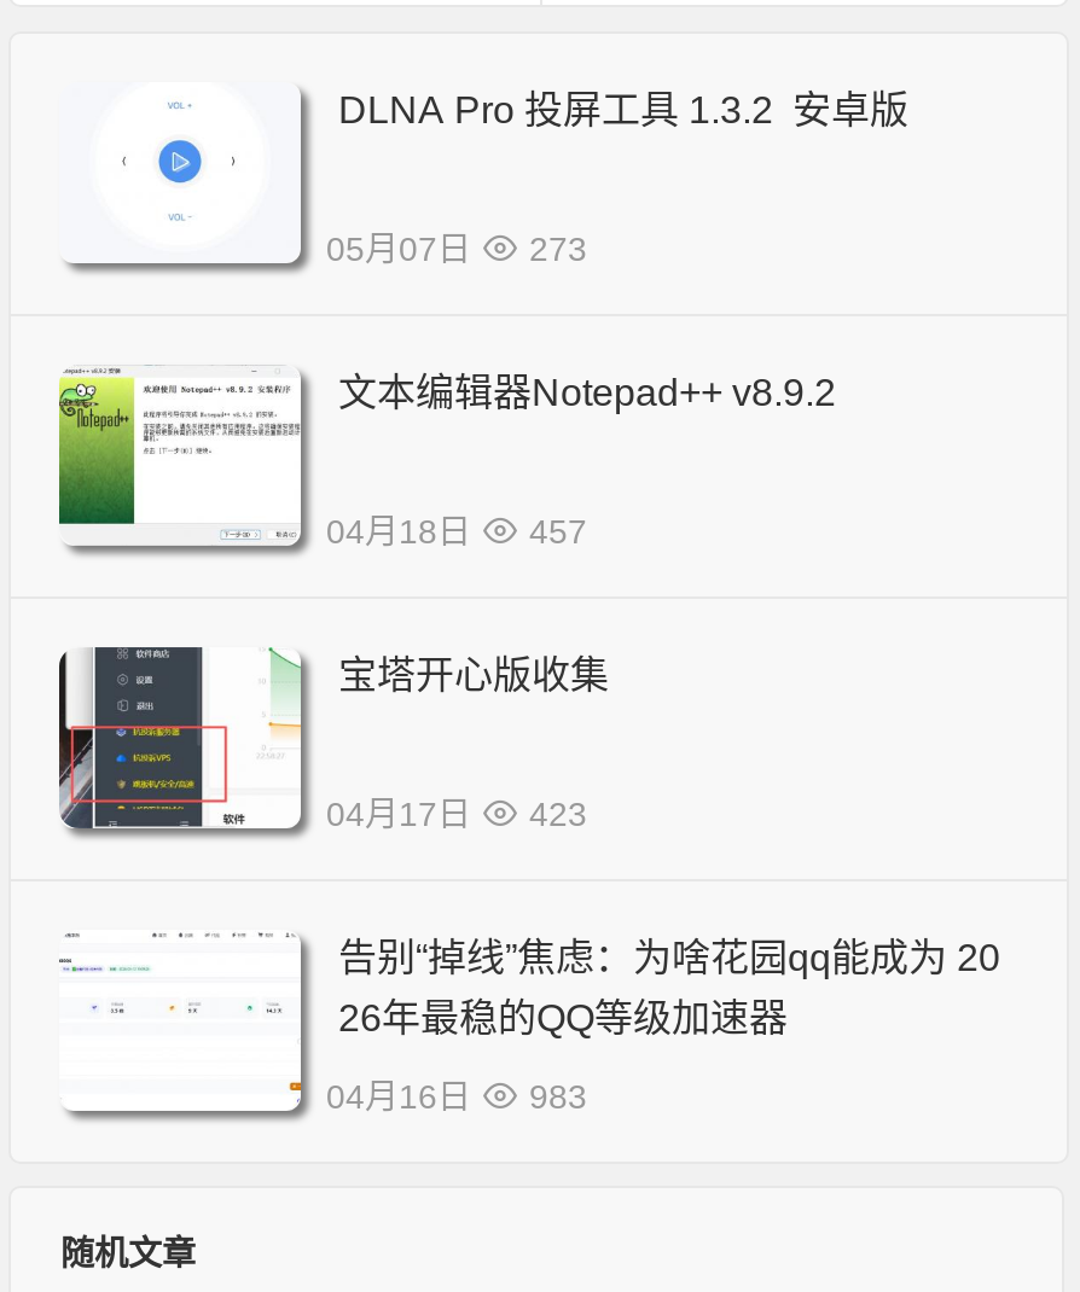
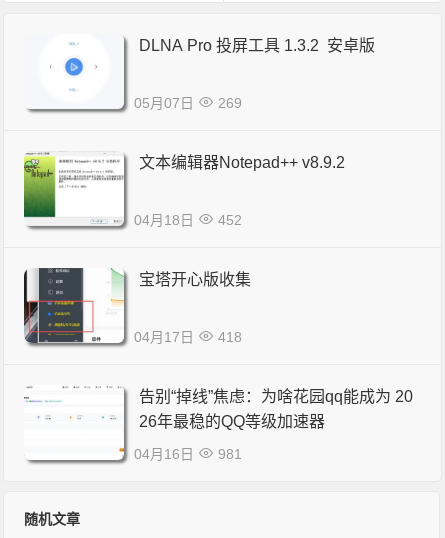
[326,229,587,268] 05月07日 273 -> [134,95,242,111] 05月07日 269
[326,511,587,550] 04月18日 457 -> [134,212,242,228] 04月18日 452
[326,794,587,833] 04月17日 423 -> [134,329,242,345] 04月17日 418
[326,1077,587,1115] 04月16日 983 -> [134,446,242,462] 04月16日 981

